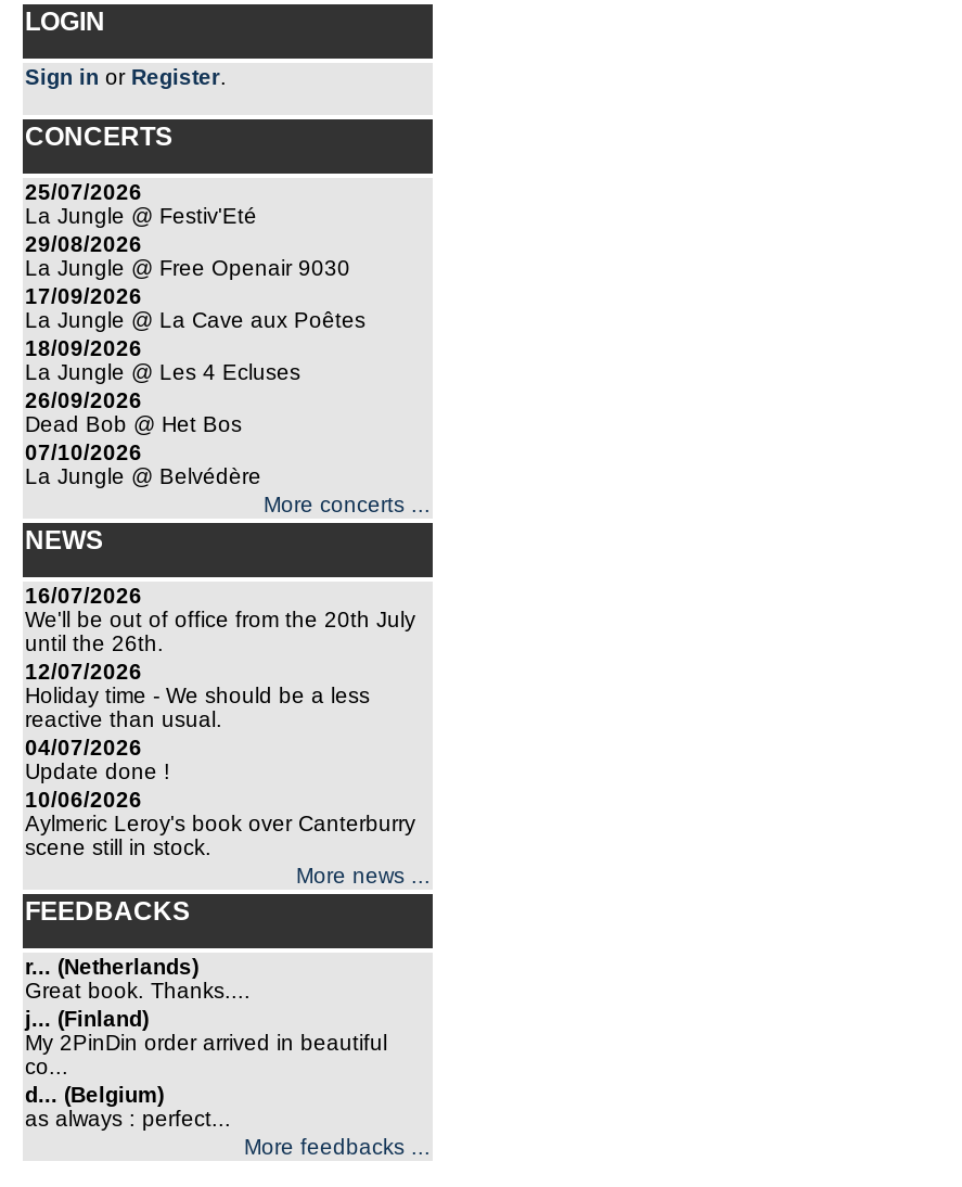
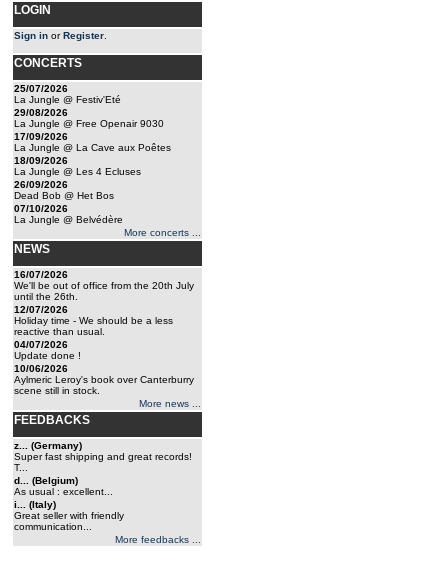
[25,955,387,1078] r... (Netherlands) | Great book. Thanks.... | j... (Finland) | My 2PinDin order arrived in beautiful | co... -> [14,440,192,473] z... (Germany) | Super fast shipping and great records! | T...
moved [25,1083,164,1107] -> [14,475,78,486]: d... (Belgium)
[25,1107,231,1131] as always : perfect... -> [14,486,124,532] As usual : excellent... | i... (Italy) | Great seller with friendly | communication...

